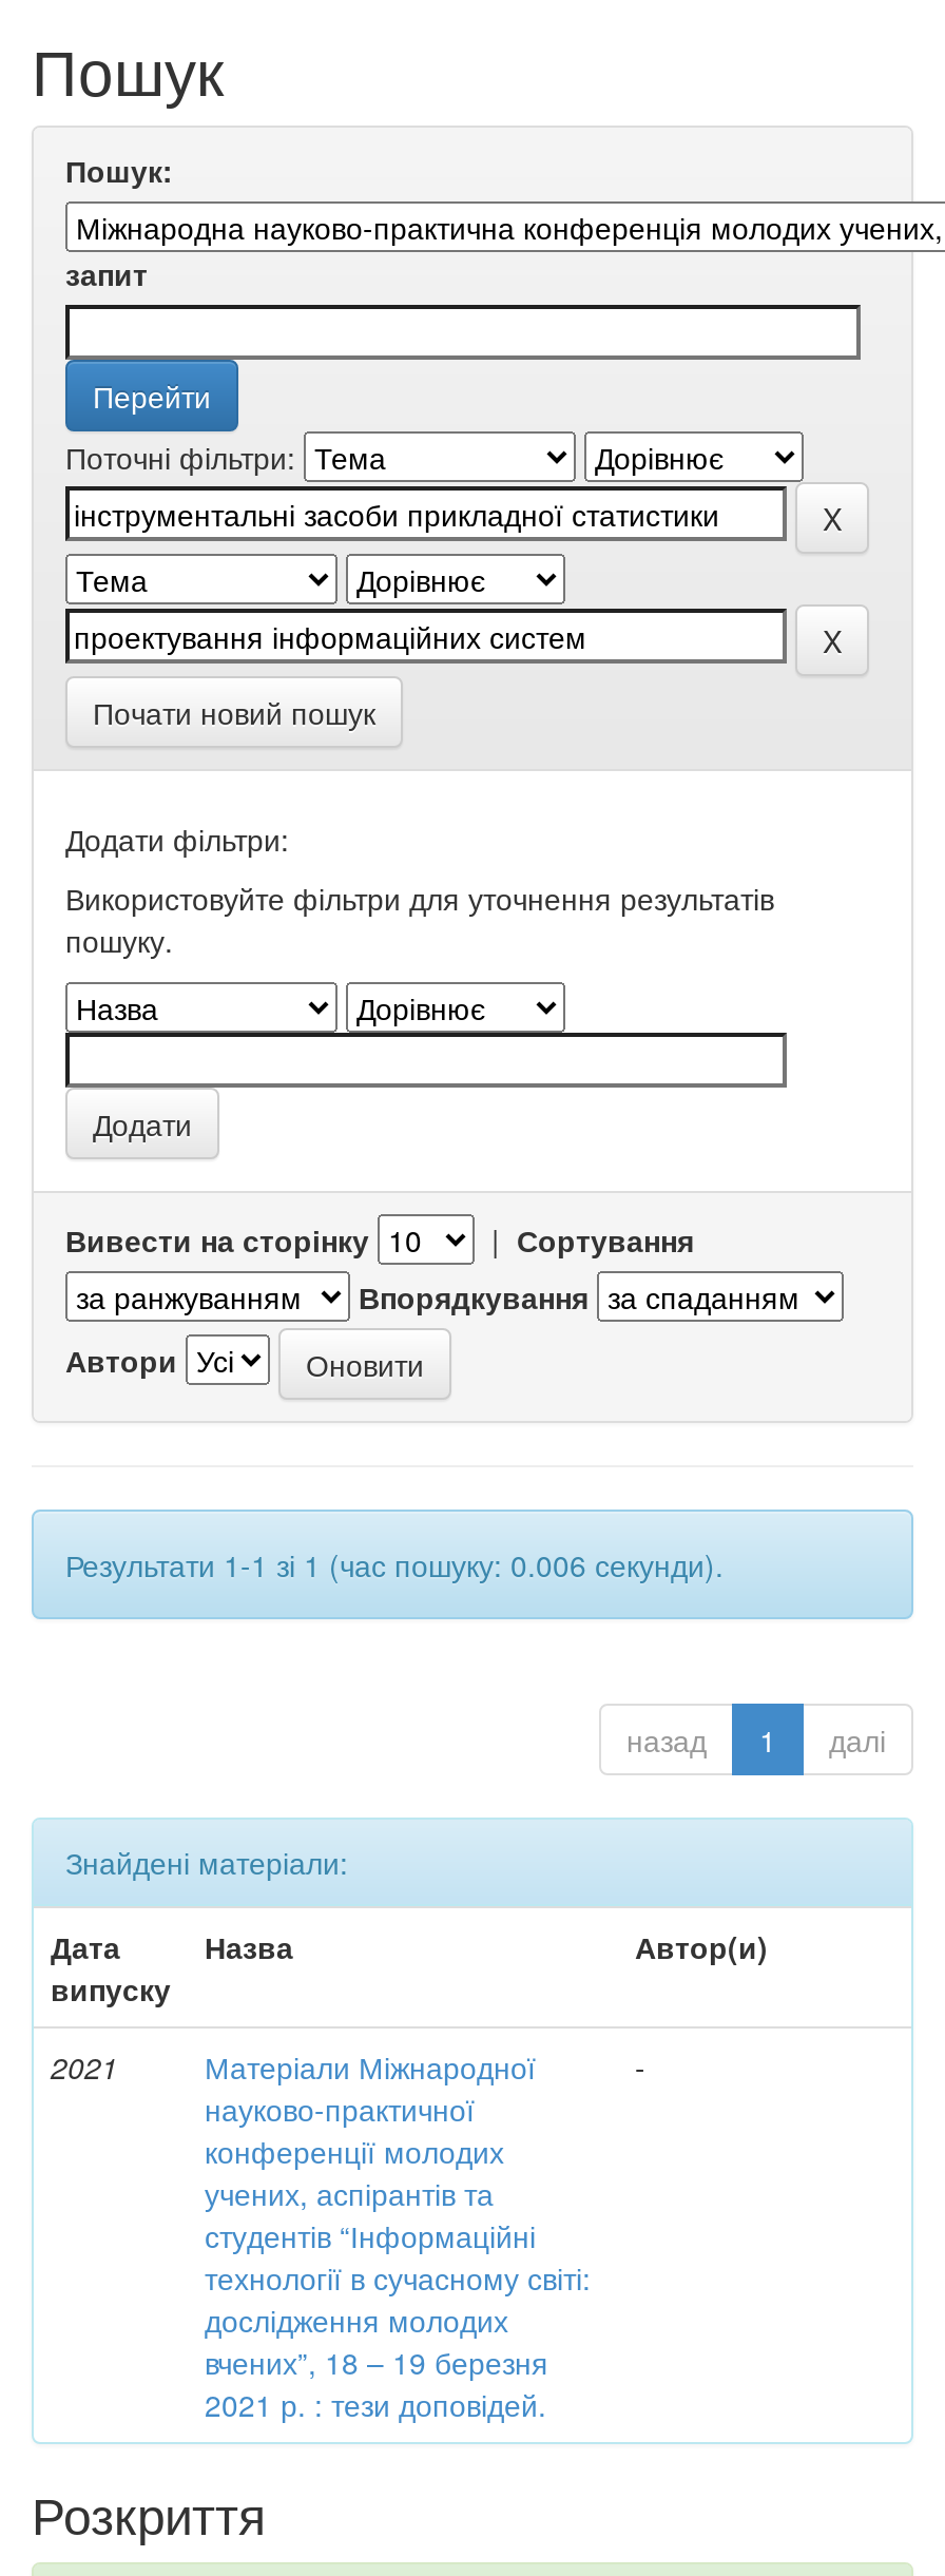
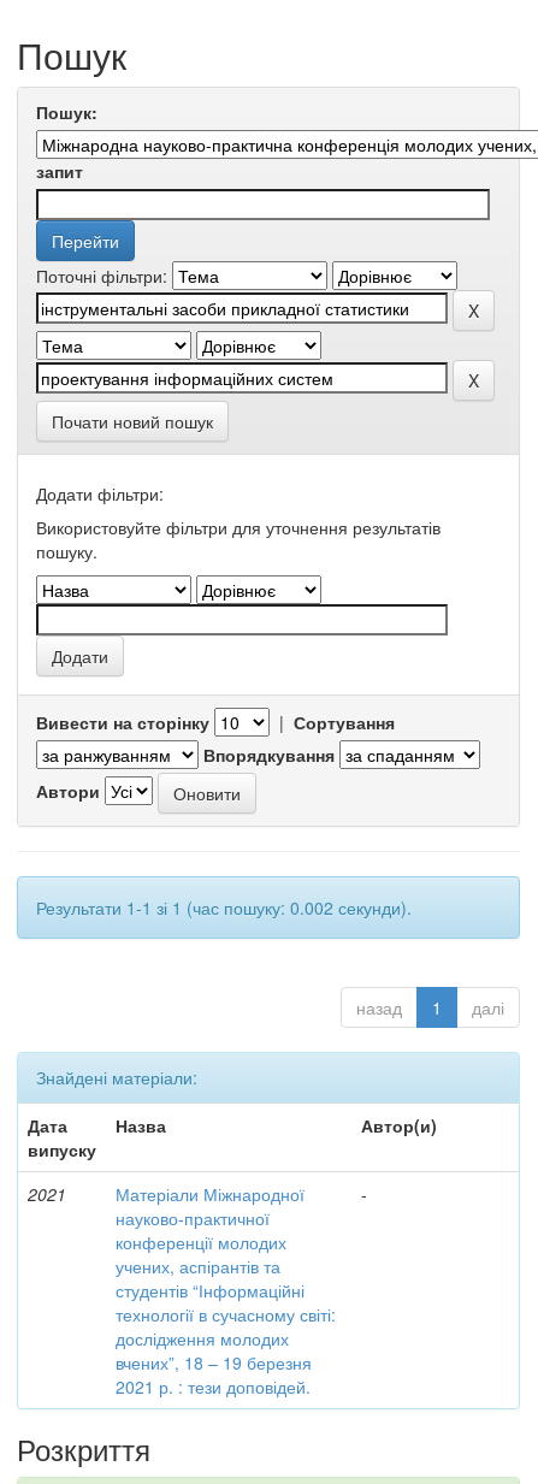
[65,1543,724,1585] Результати 1-1 зі 1 (час пошуку: 0.006 секунди). -> [36,895,412,920] Результати 1-1 зі 1 (час пошуку: 0.002 секунди).

